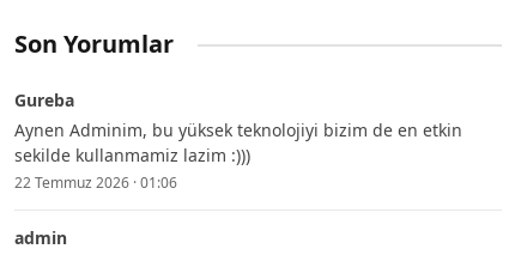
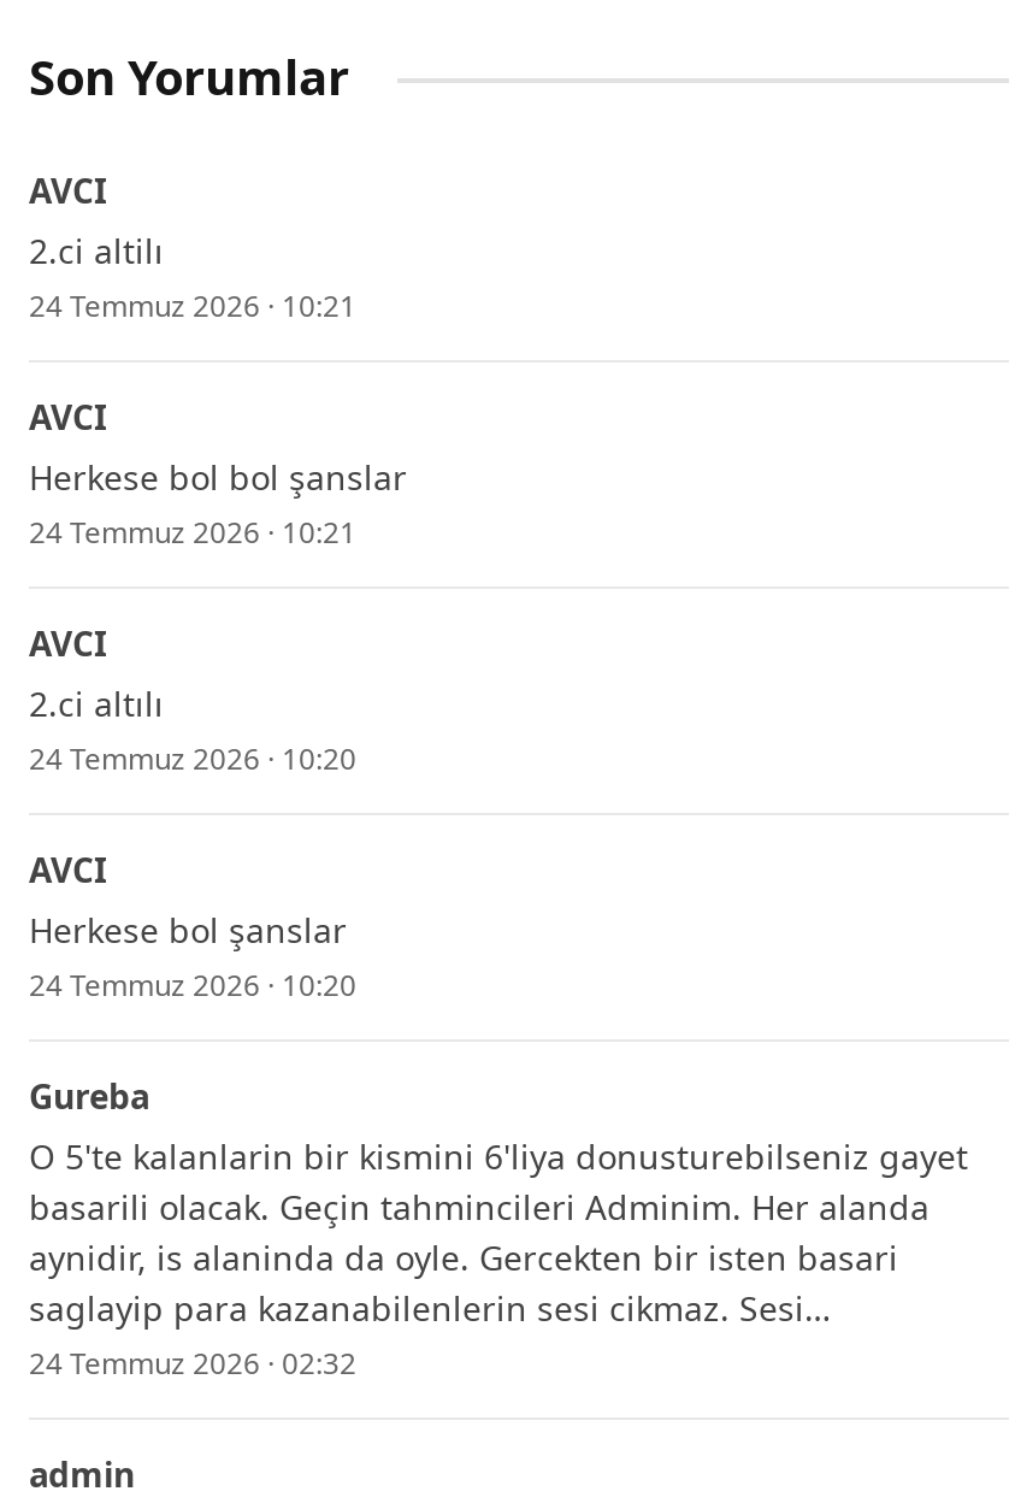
none -> [29,168,407,1007] AVCI | 2.ci altilı | 24 Temmuz 2026 · 10:21 | AVCI | Herkese bol bol şanslar | 24 Temmuz 2026 · 10:21 | AVCI | 2.ci altılı | 24 Temmuz 2026 · 10:20 | AVCI | Herkese bol şanslar | 24 Temmuz 2026 · 10:20
[14,119,462,193] Aynen Adminim, bu yüksek teknolojiyi bizim de en etkin | sekilde kullanmamiz lazim :))) | 22 Temmuz 2026 · 01:06 -> [29,1134,968,1385] O 5'te kalanlarin bir kismini 6'liya donusturebilseniz gayet | basarili olacak. Geçin tahmincileri Adminim. Her alanda | aynidir, is alaninda da oyle. Gercekten bir isten basari | saglayip para kazanabilenlerin sesi cikmaz. Sesi… | 24 Temmuz 2026 · 02:32

